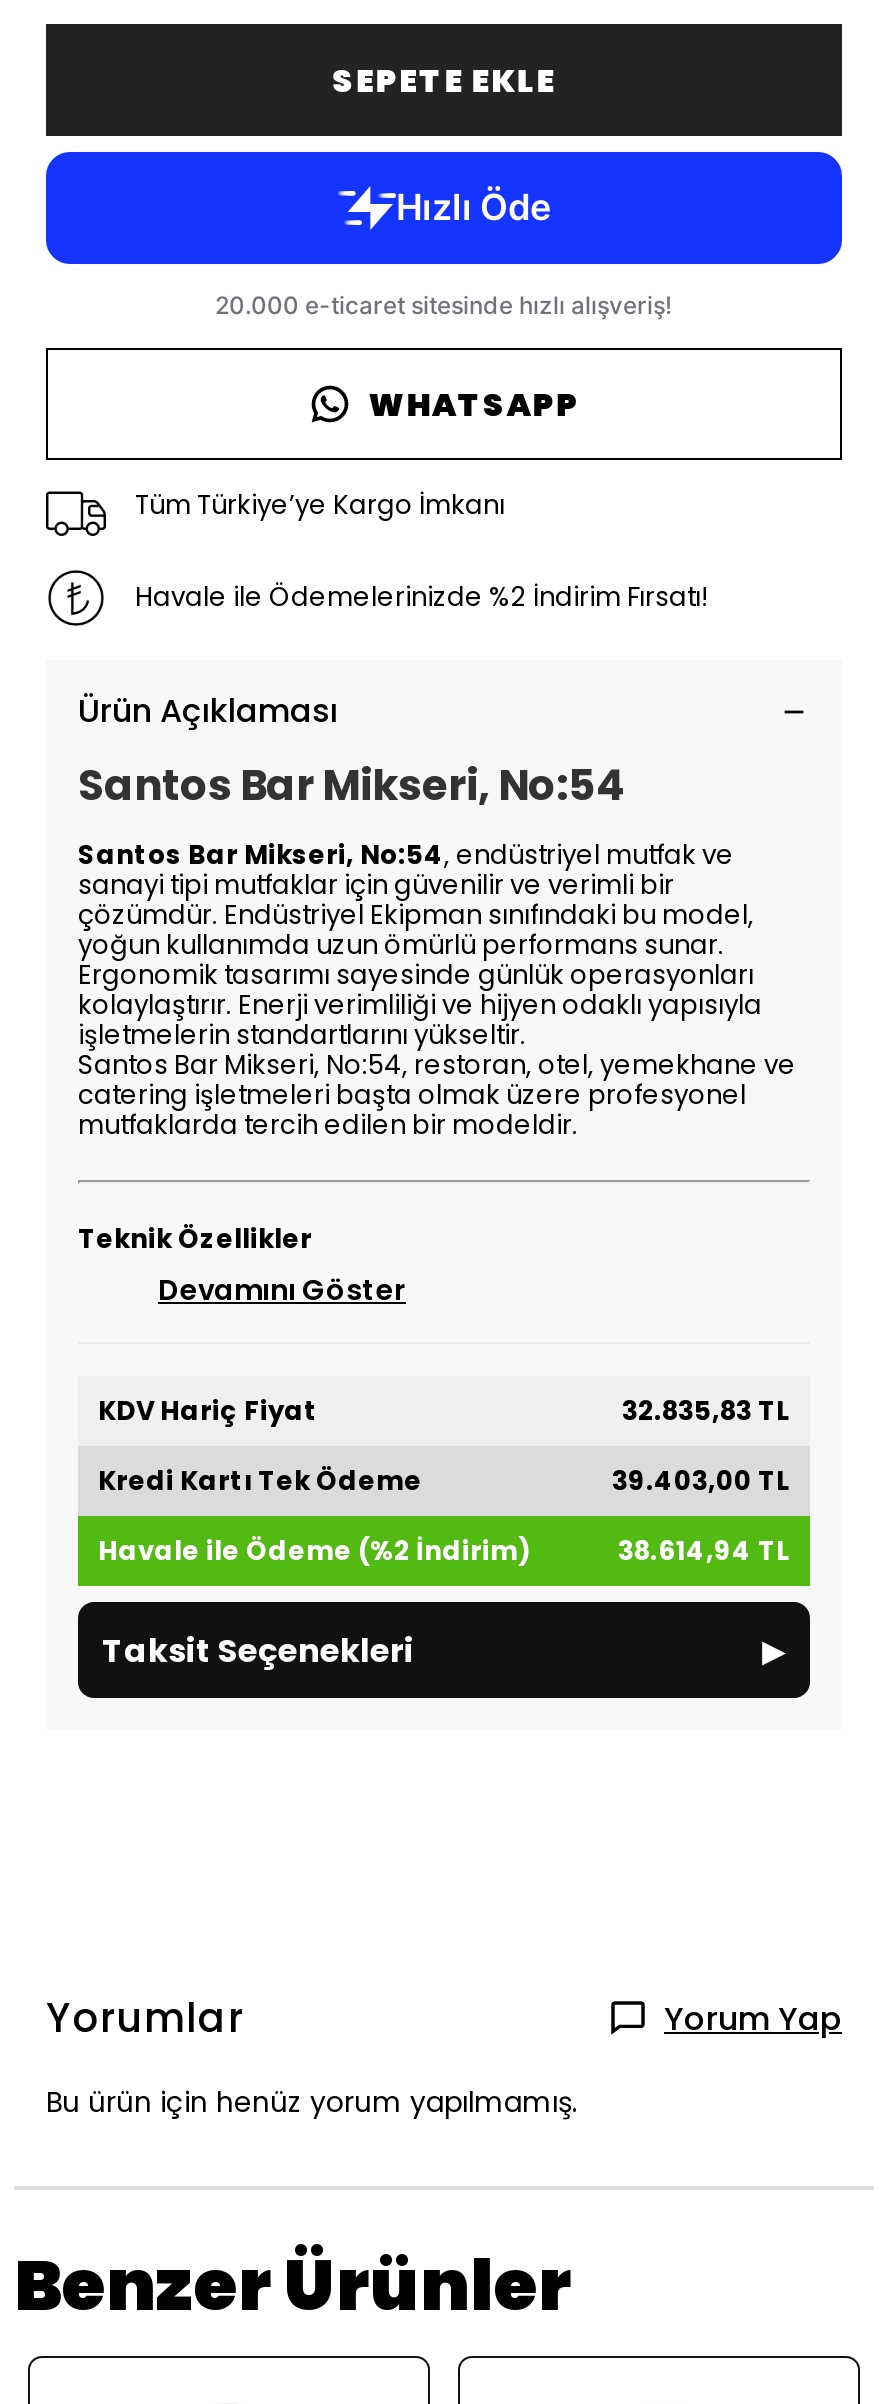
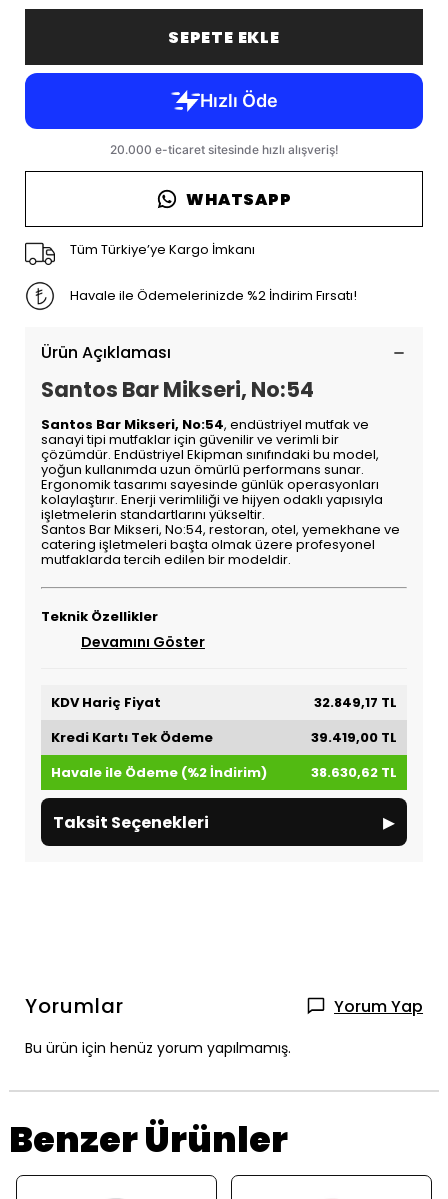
[622,1392,790,1430] 32.835,83 TL -> [314,693,397,712] 32.849,17 TL
[612,1462,790,1500] 39.403,00 TL -> [311,728,397,747] 39.419,00 TL
[618,1532,790,1570] 38.614,94 TL -> [311,763,397,782] 38.630,62 TL

